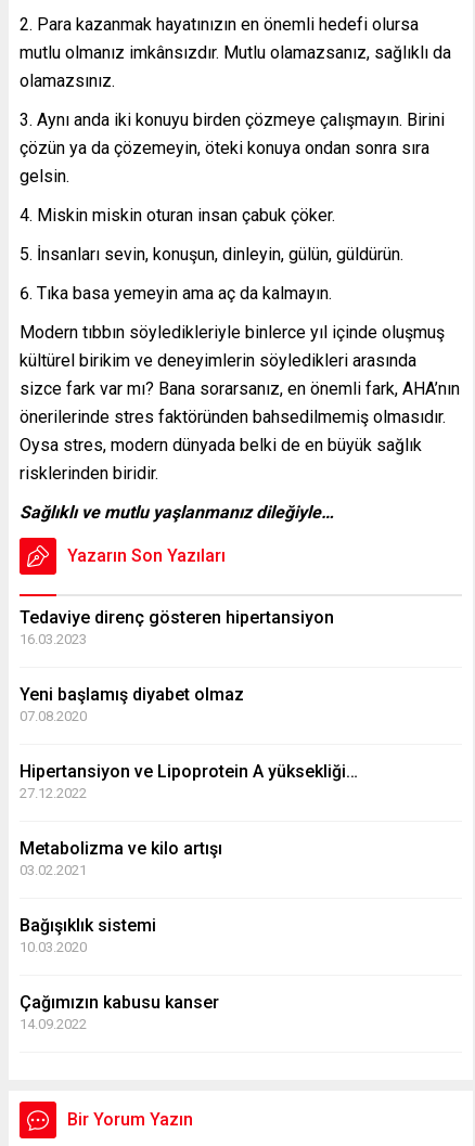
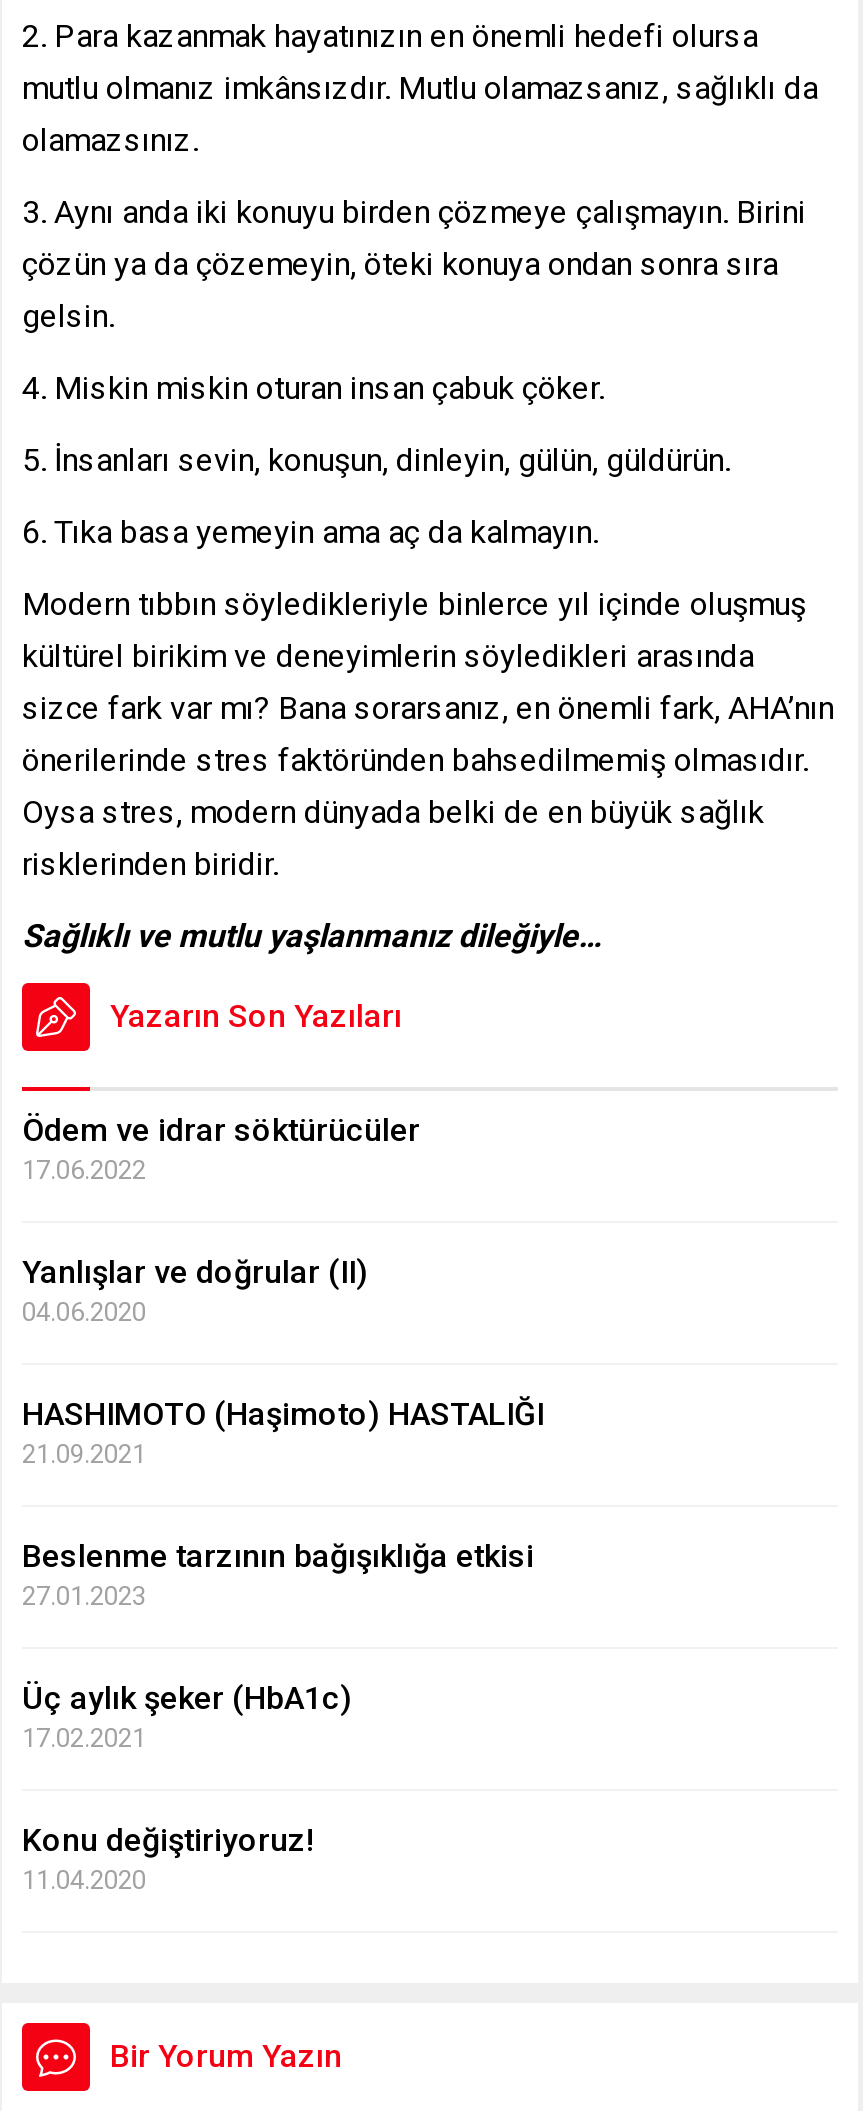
[20,607,334,647] Tedaviye direnç gösteren hipertansiyon | 16.03.2023 -> [22,1111,420,1185] Ödem ve idrar söktürücüler | 17.06.2022
[20,684,244,724] Yeni başlamış diyabet olmaz | 07.08.2020 -> [22,1253,368,1327] Yanlışlar ve doğrular (II) | 04.06.2020
[20,761,358,801] Hipertansiyon ve Lipoprotein A yüksekliği… | 27.12.2022 -> [22,1395,544,1469] HASHIMOTO (Haşimoto) HASTALIĞI | 21.09.2021
[20,838,222,878] Metabolizma ve kilo artışı | 03.02.2021 -> [22,1537,534,1611] Beslenme tarzının bağışıklığa etkisi | 27.01.2023
[20,915,156,955] Bağışıklık sistemi | 10.03.2020 -> [22,1679,352,1753] Üç aylık şeker (HbA1c) | 17.02.2021
[20,992,219,1032] Çağımızın kabusu kanser | 14.09.2022 -> [22,1821,314,1895] Konu değiştiriyoruz! | 11.04.2020

